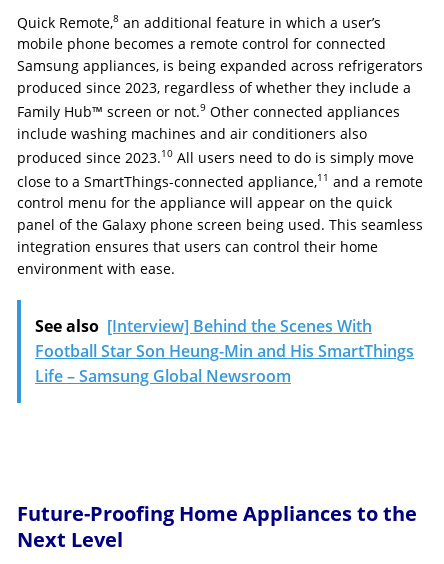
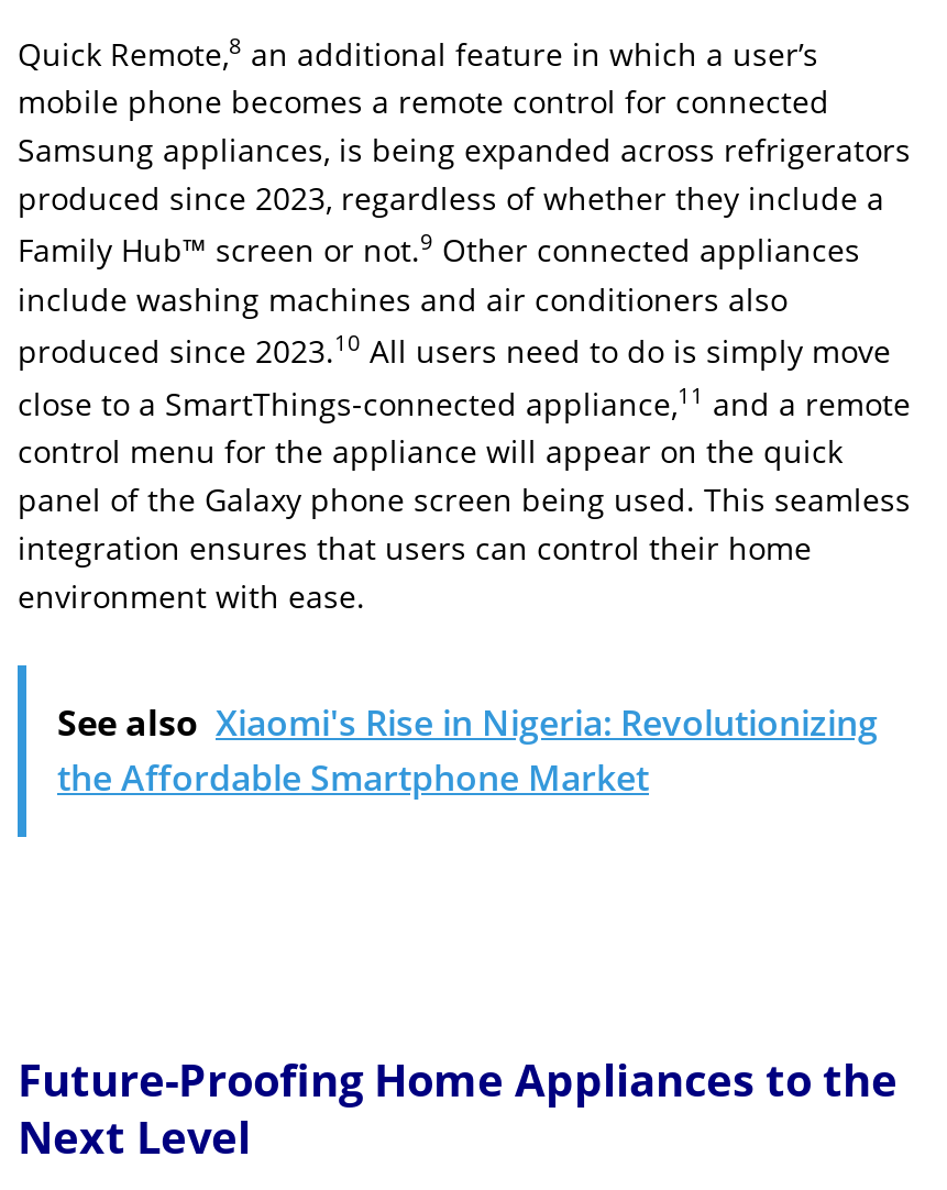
[35,315,414,387] See also [Interview] Behind the Scenes With | Football Star Son Heung-Min and His SmartThings | Life – Samsung Global Newsroom -> [57,699,878,802] See also Xiaomi's Rise in Nigeria: Revolutionizing | the Affordable Smartphone Market

